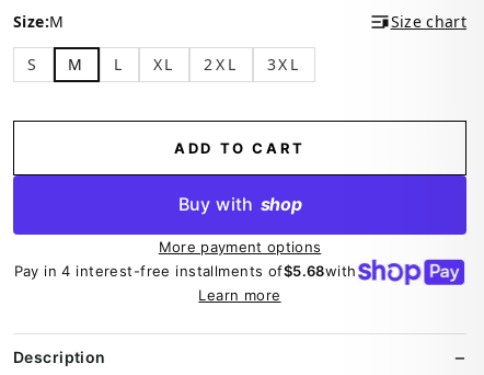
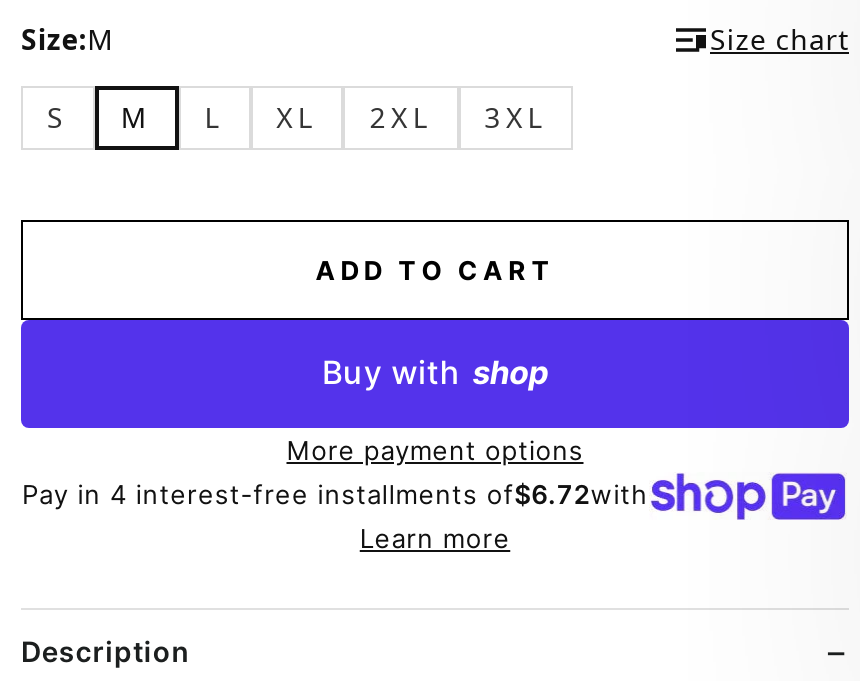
[14,262,356,280] Pay in 4 interest-free installments of$5.68with -> [22,478,648,510] Pay in 4 interest-free installments of$6.72with

